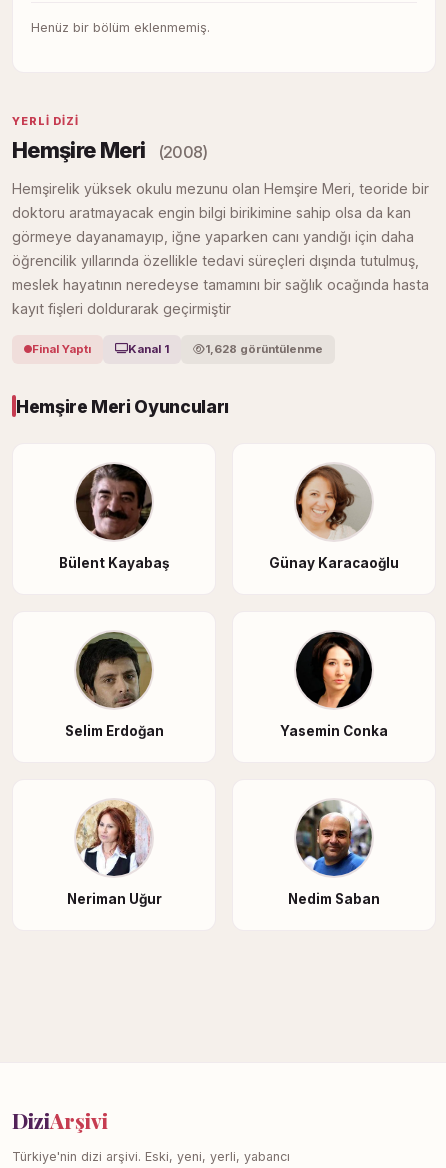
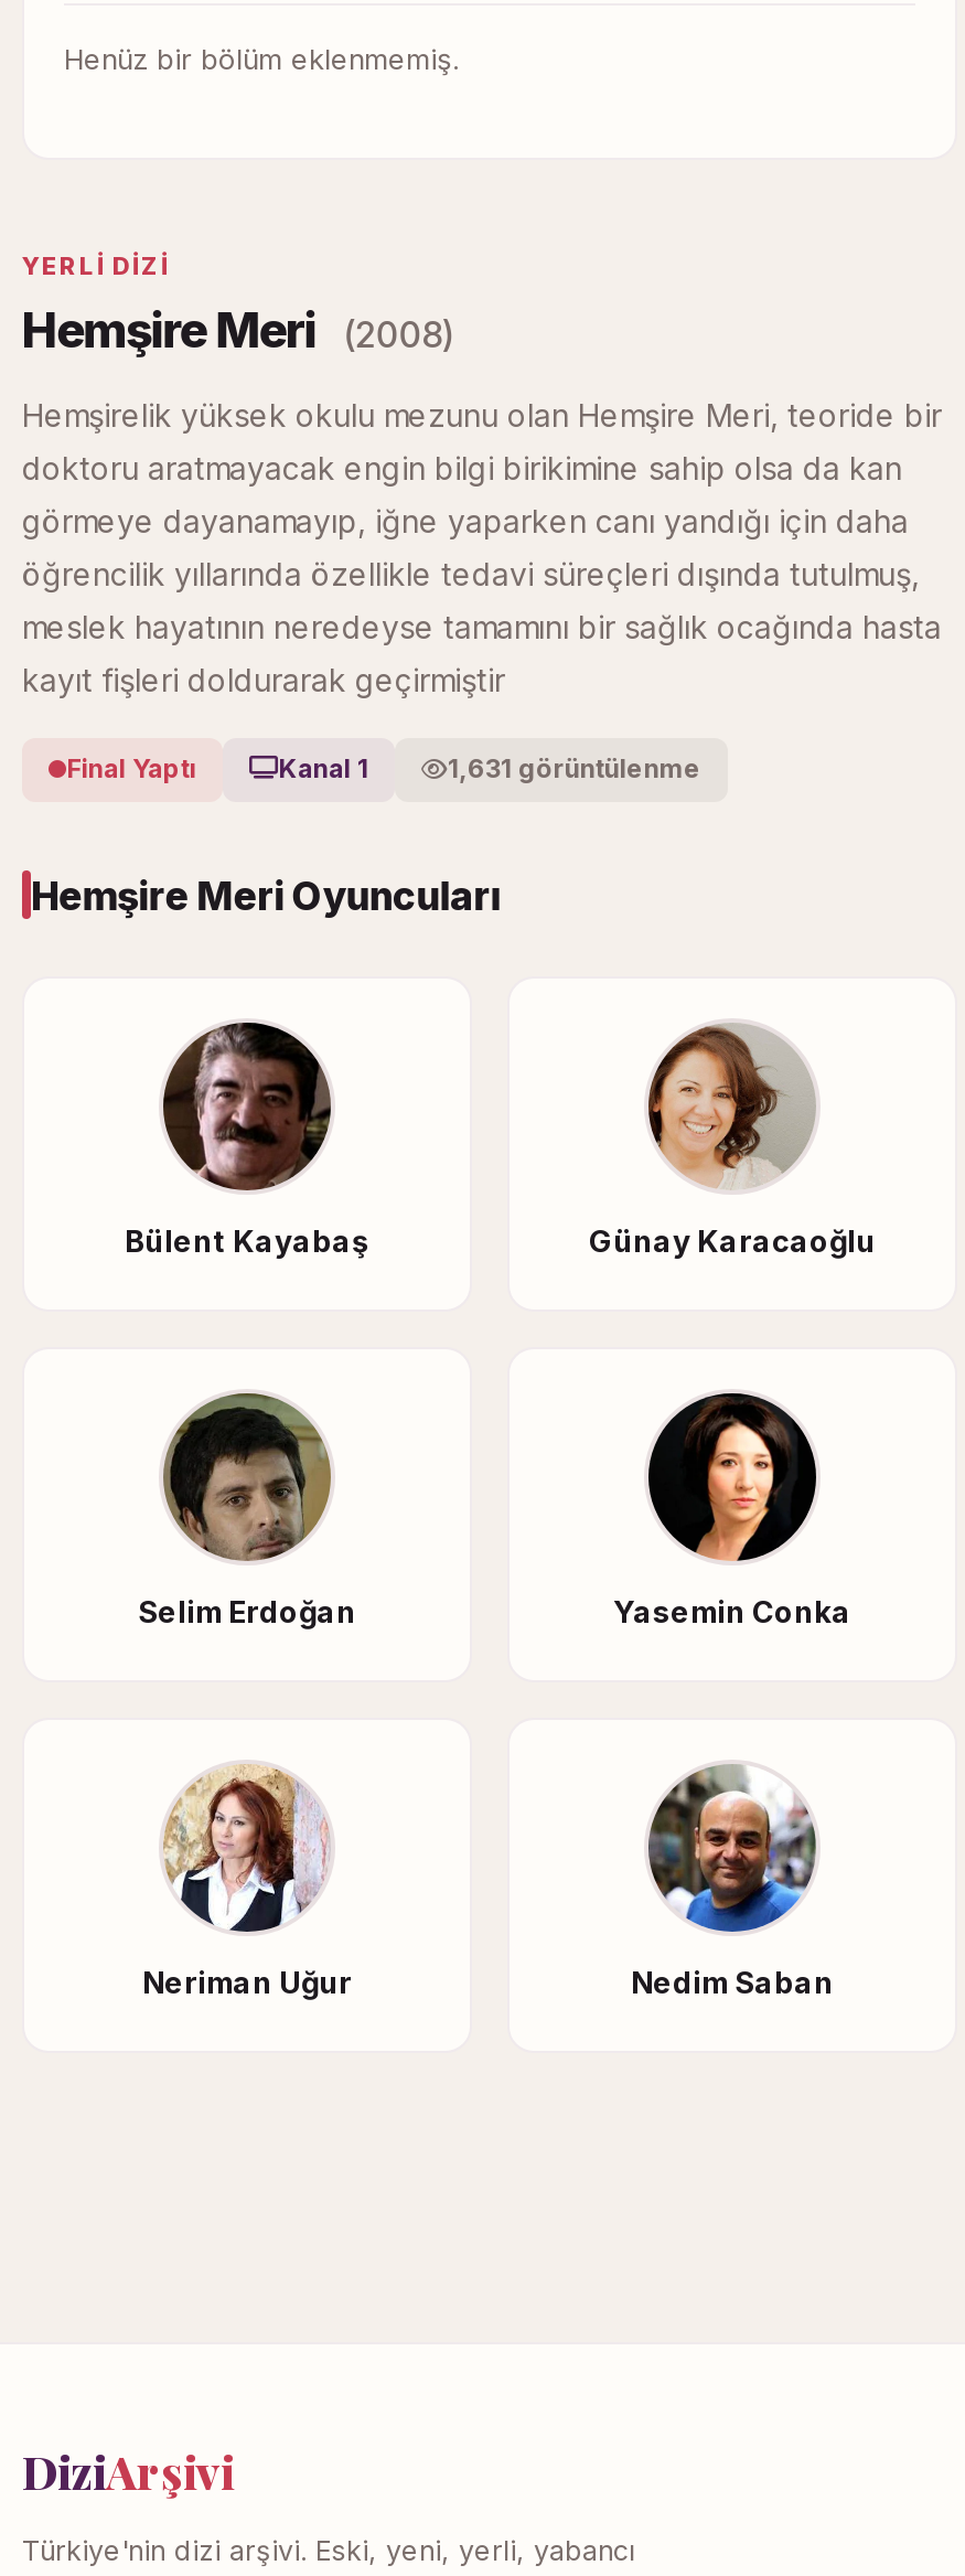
[205,341,323,355] 1,628 görüntülenme -> [448,752,701,783] 1,631 görüntülenme

